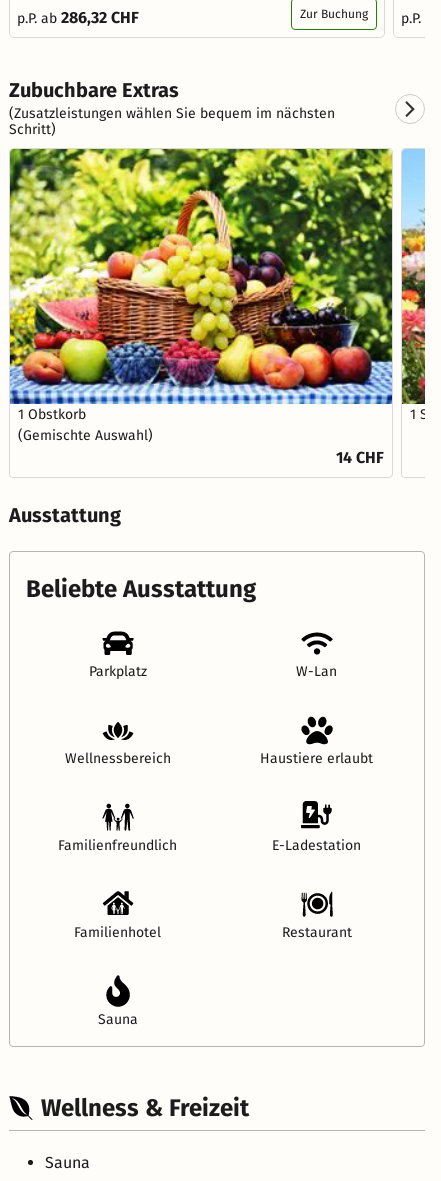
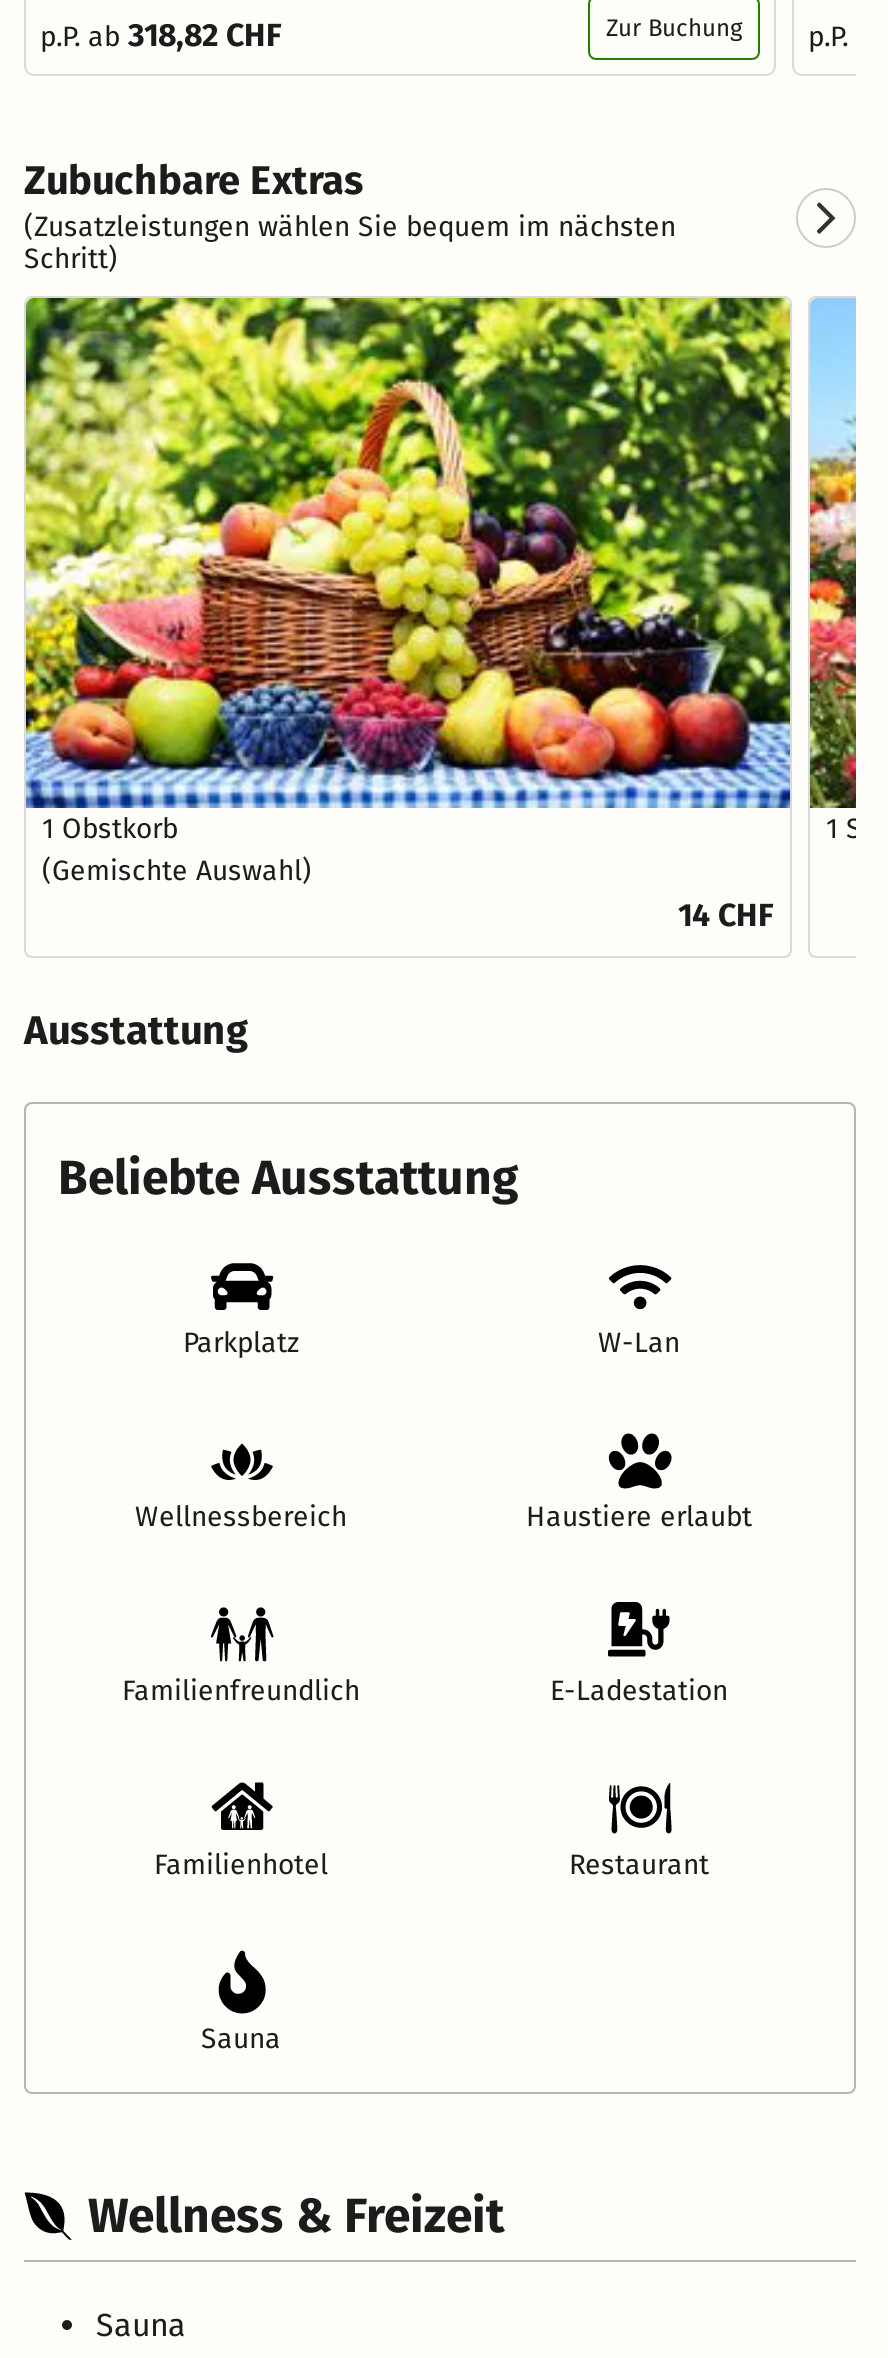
[17,8,139,27] p.P. ab 286,32 CHF -> [40,16,282,54] p.P. ab 318,82 CHF

